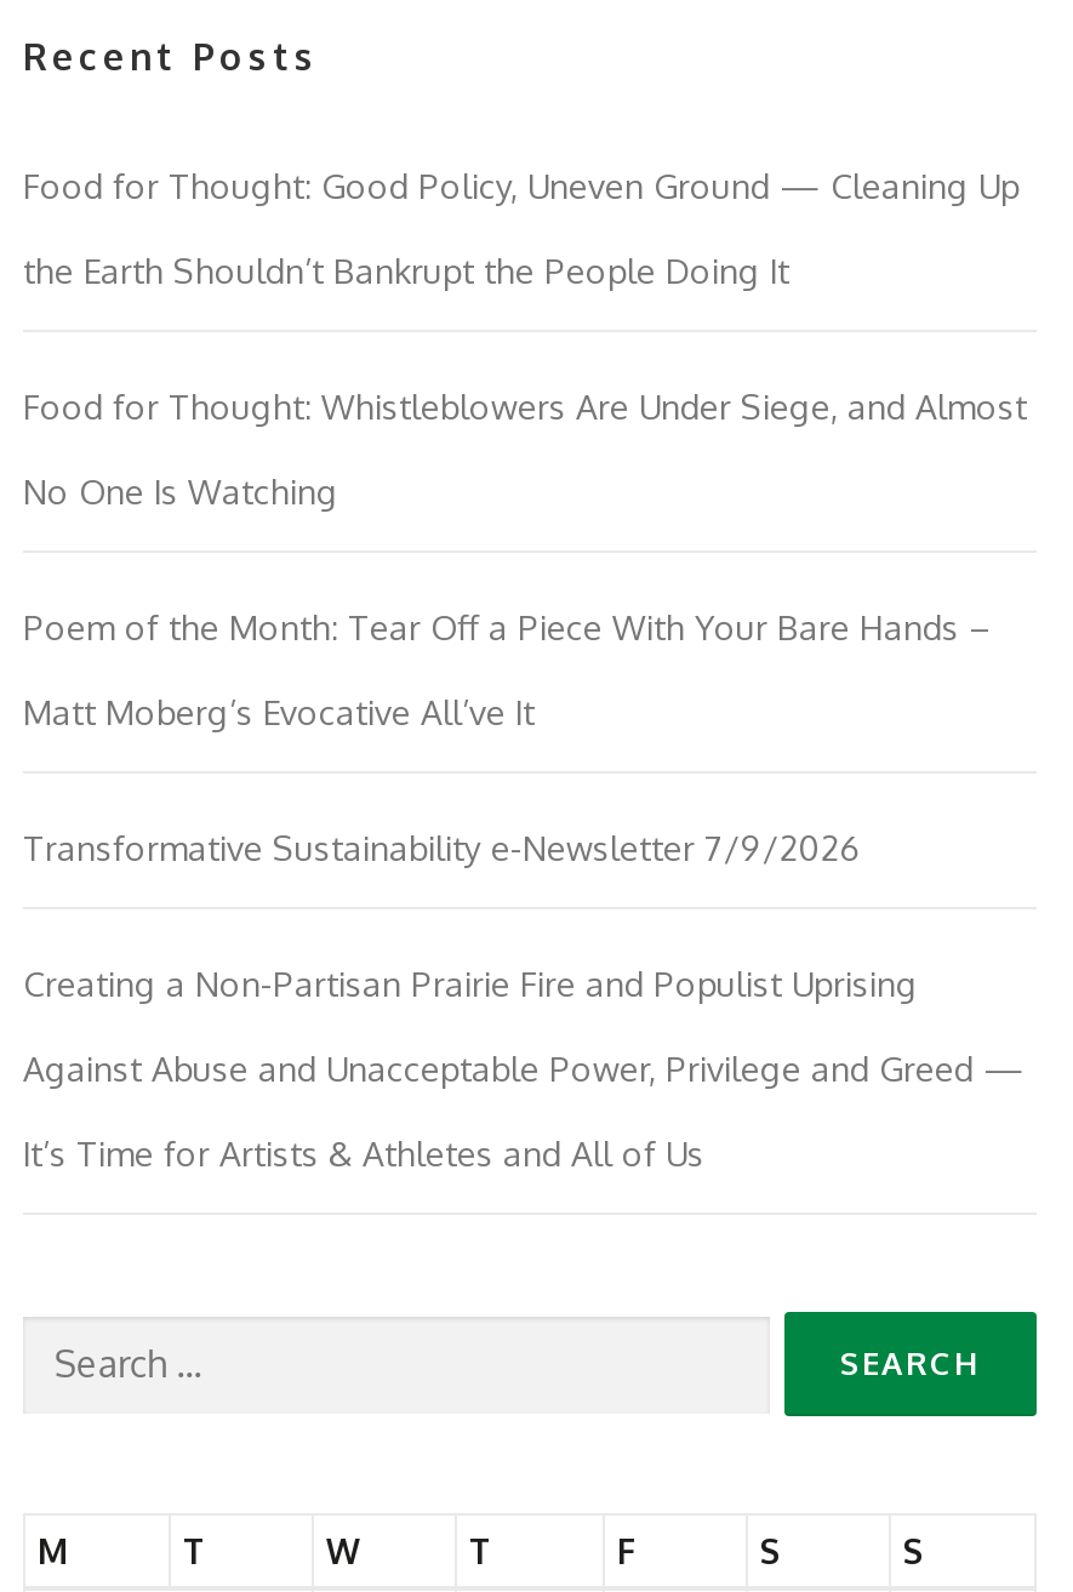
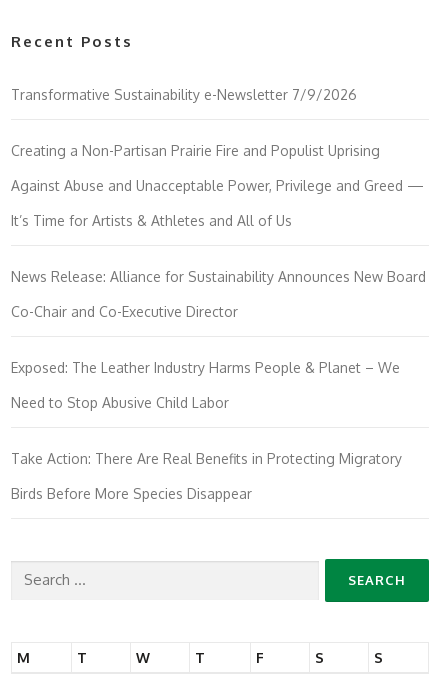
[23,166,1027,733] Food for Thought: Good Policy, Uneven Ground — Cleaning Up | the Earth Shouldn’t Bankrupt the People Doing It | Food for Thought: Whistleblowers Are Under Siege, and Almost | No One Is Watching | Poem of the Month: Tear Off a Piece With Your Bare Hands – | Matt Moberg’s Evocative All’ve It -> none
moved [23,828,1034,1174] -> [11,86,428,229]: Transformative Sustainability e-Newsletter 7/9/2026 | Creating a Non-Partisan Prairie Fire and Populist Uprising | Against Abuse and Unacceptable Power, Privilege and Greed — | It’s Time for Artists & Athletes and All of Us
none -> [11,268,426,502] News Release: Alliance for Sustainability Announces New Board | Co-Chair and Co-Executive Director | Exposed: The Leather Industry Harms People & Planet – We | Need to Stop Abusive Child Labor | Take Action: There Are Real Benefits in Protecting Migratory | Birds Before More Species Disappear

